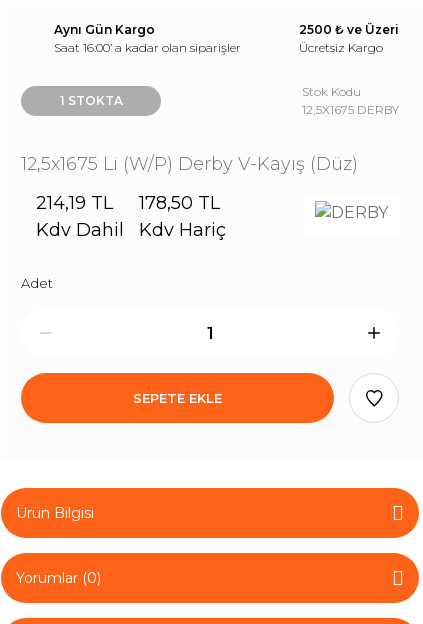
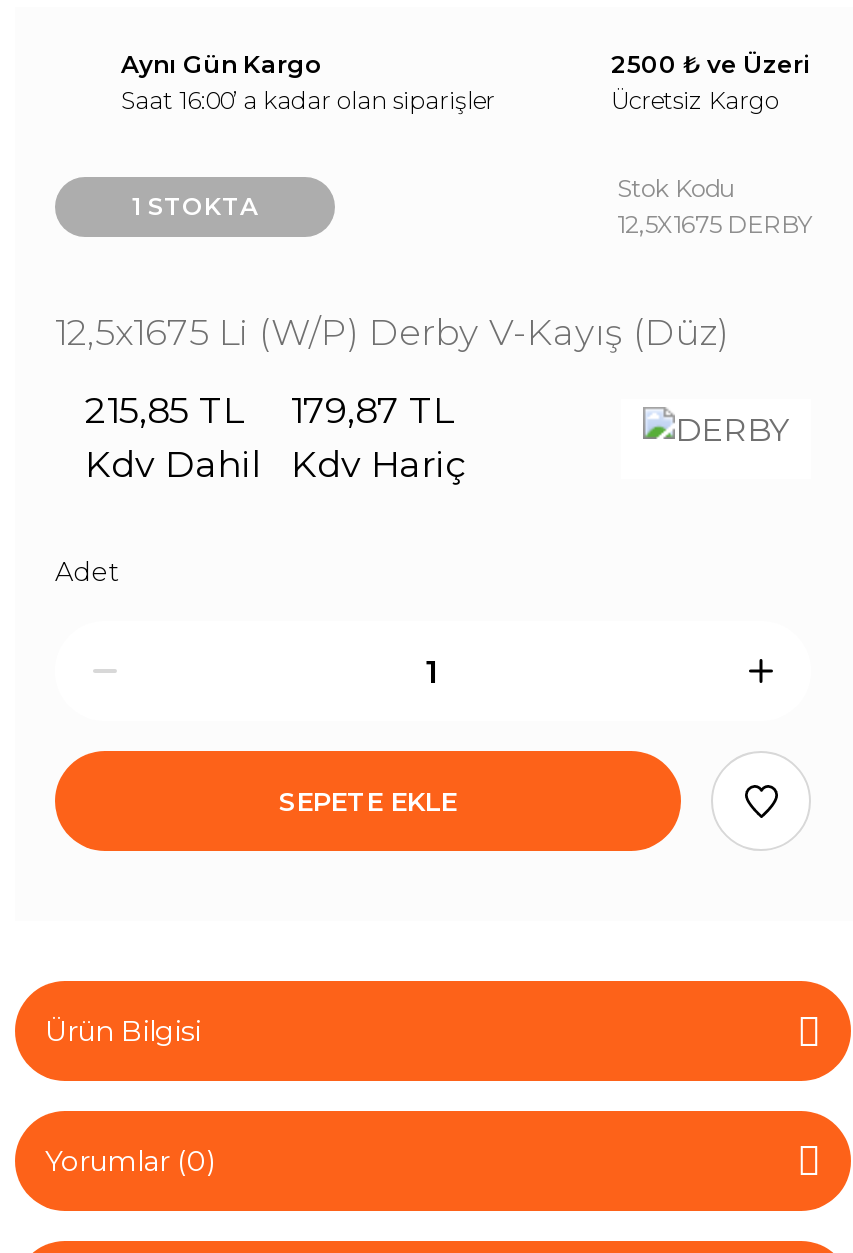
[36,192,113,214] 214,19 TL -> [85,389,243,433] 215,85 TL
[139,192,220,214] 178,50 TL -> [291,389,453,433] 179,87 TL

